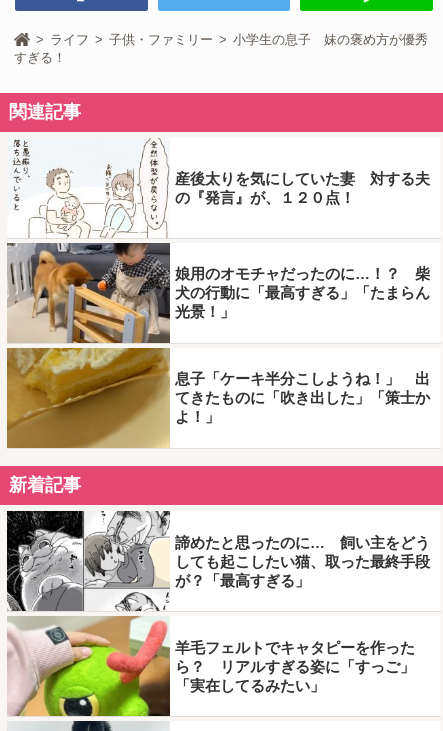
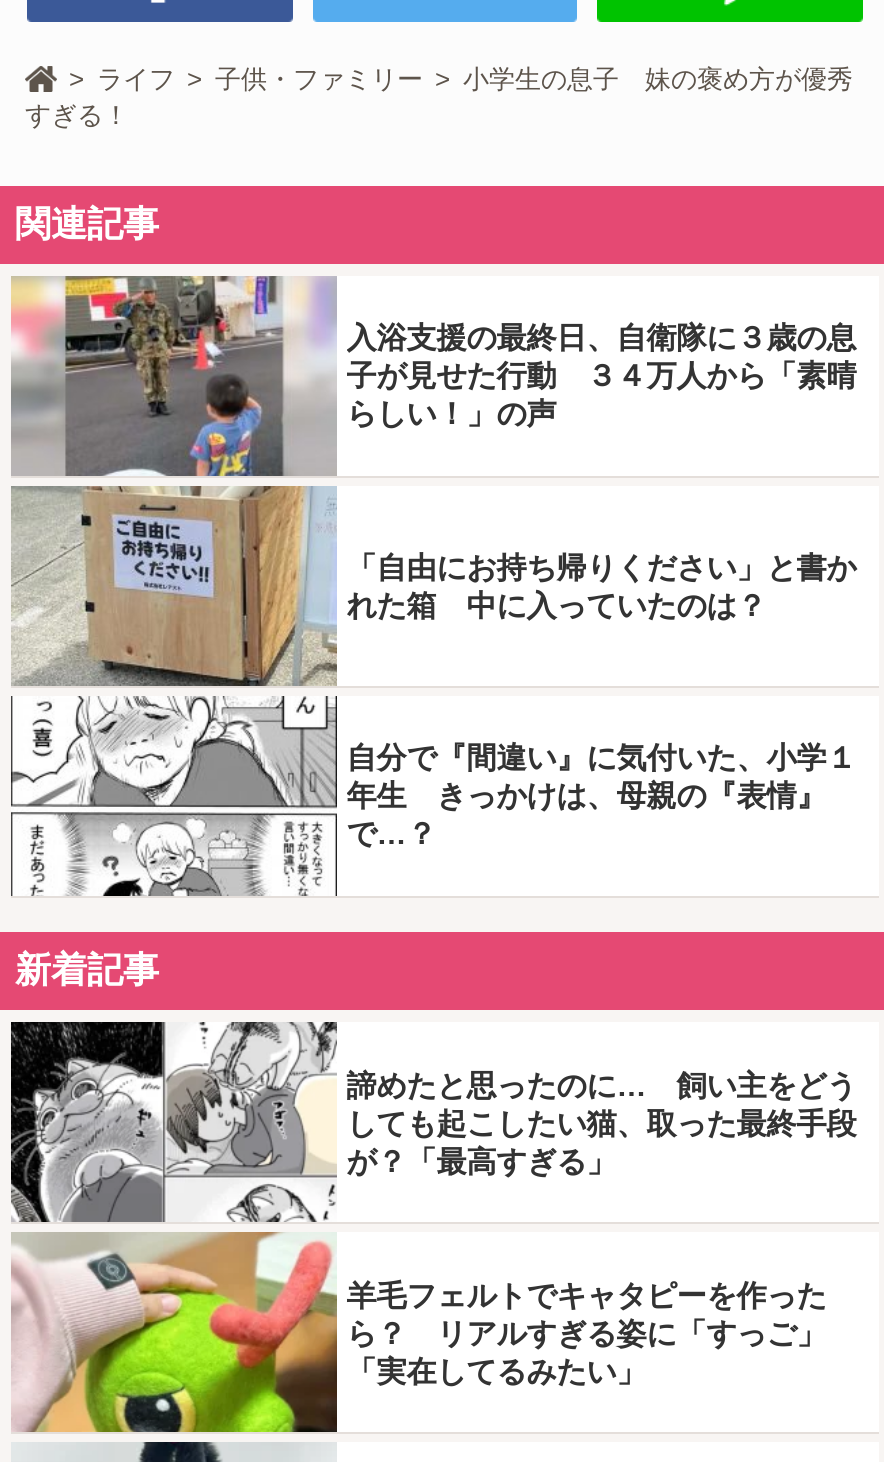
[7,138,430,449] [image] | 産後太りを気にしていた妻 対する夫 | の『発言』が、１２０点！ -> [9,274,857,898] [image] | 入浴支援の最終日、自衛隊に３歳の息 | 子が見せた行動 ３４万人から「素晴 | らしい！」の声
[175,265,430,320] 娘用のオモチャだったのに…！？ 柴 | 犬の行動に「最高すぎる」「たまらん | 光景！」 -> [347,550,857,622] 「自由にお持ち帰りください」と書か | れた箱 中に入っていたのは？
[175,370,430,425] 息子「ケーキ半分こしようね！」 出 | てきたものに「吹き出した」「策士か | よ！」 -> [347,741,857,851] 自分で『間違い』に気付いた、小学１ | 年生 きっかけは、母親の『表情』 | で…？

